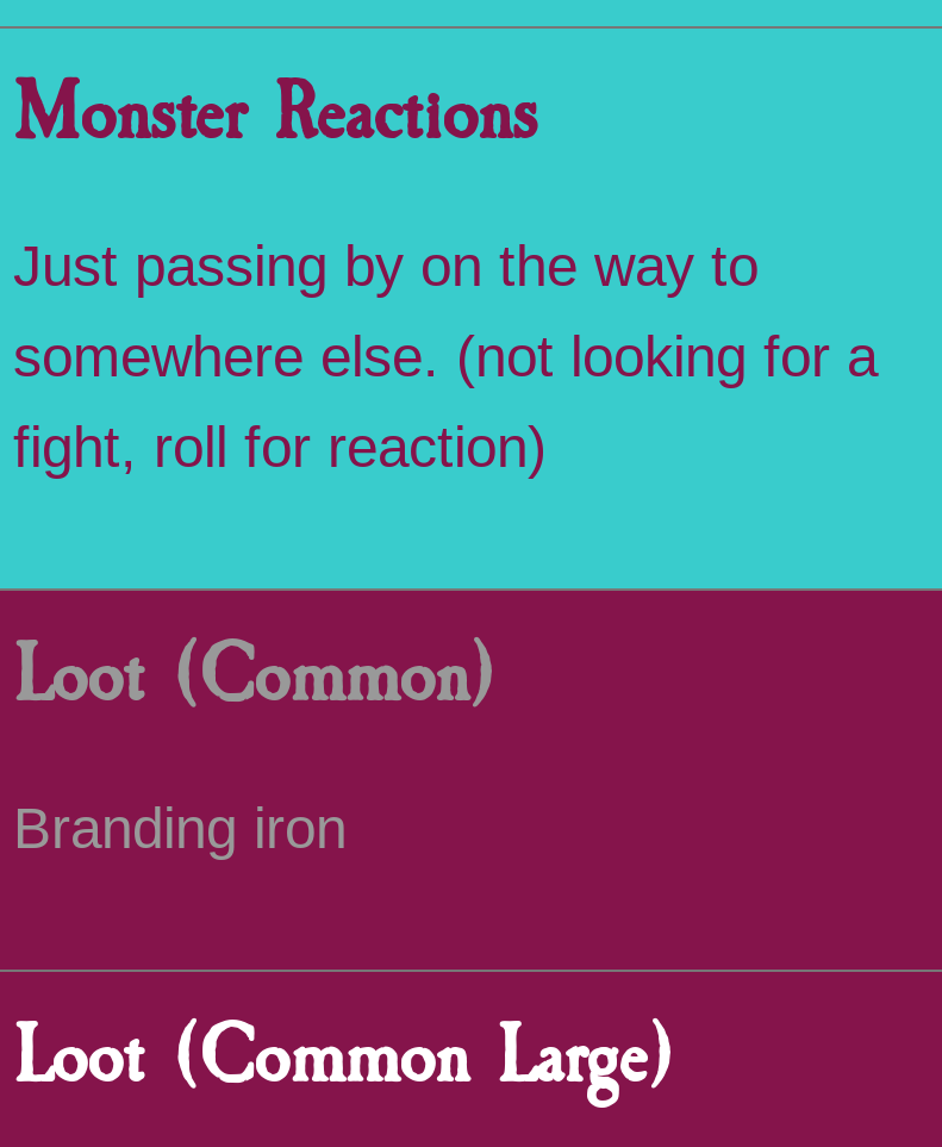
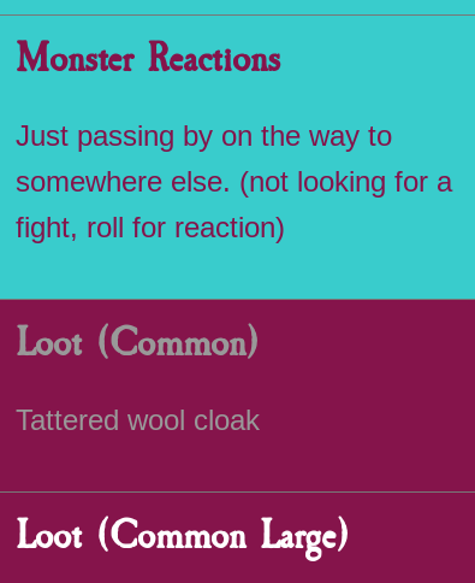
[13,796,347,860] Branding iron -> [16,404,260,436] Tattered wool cloak

